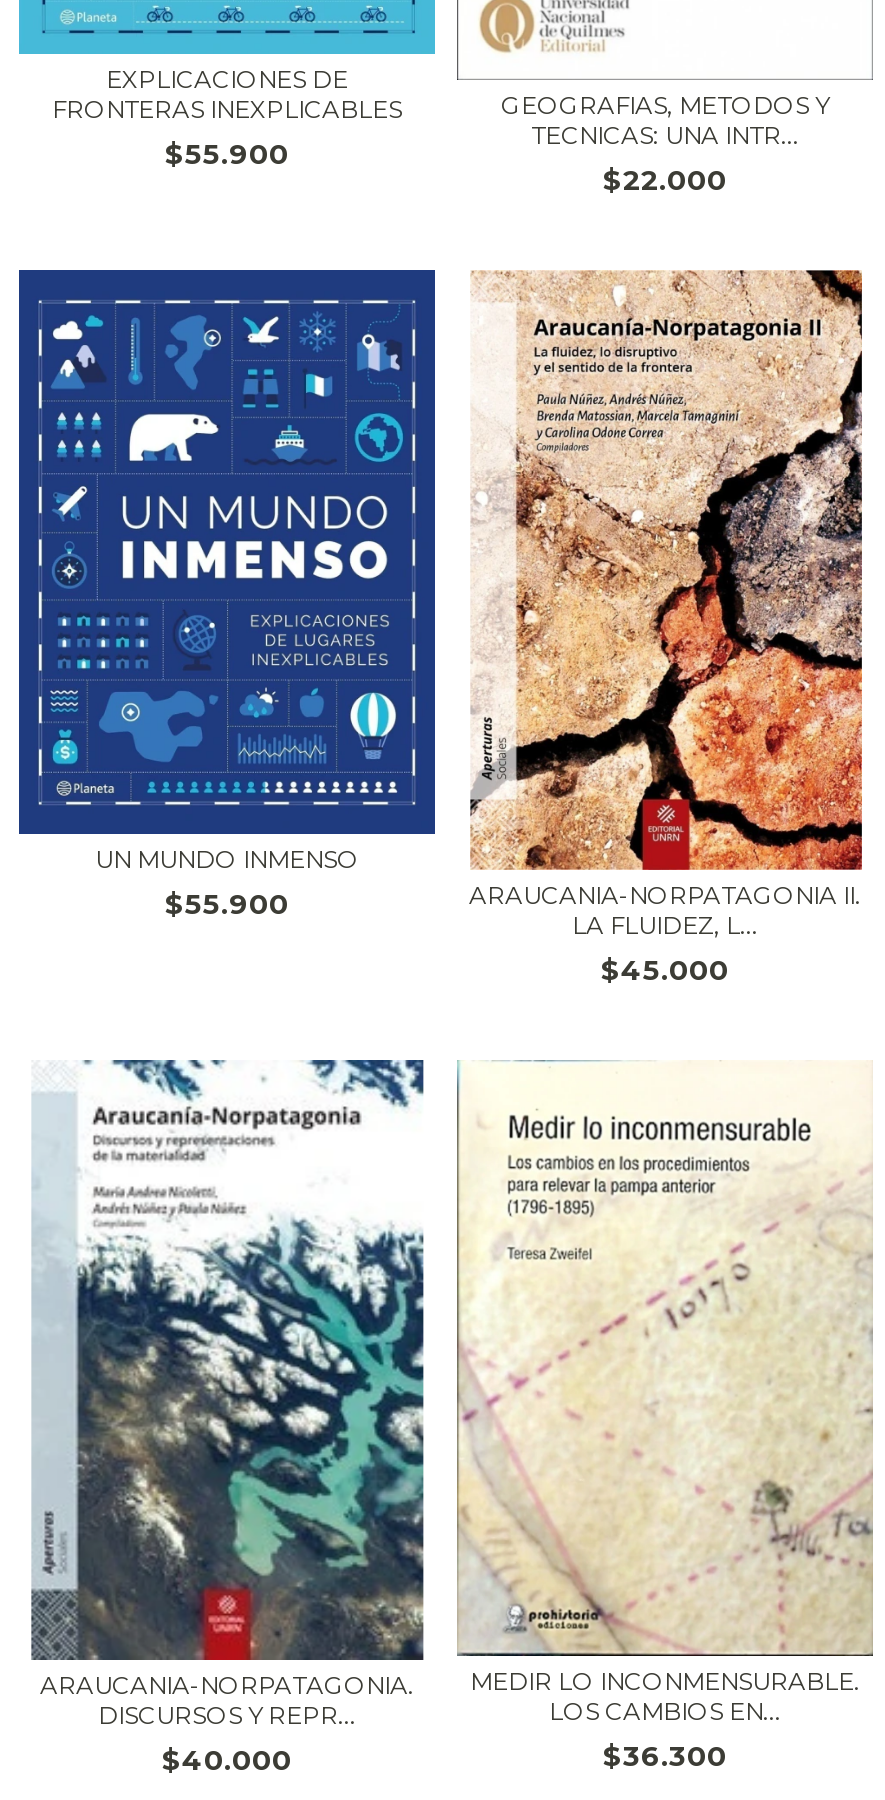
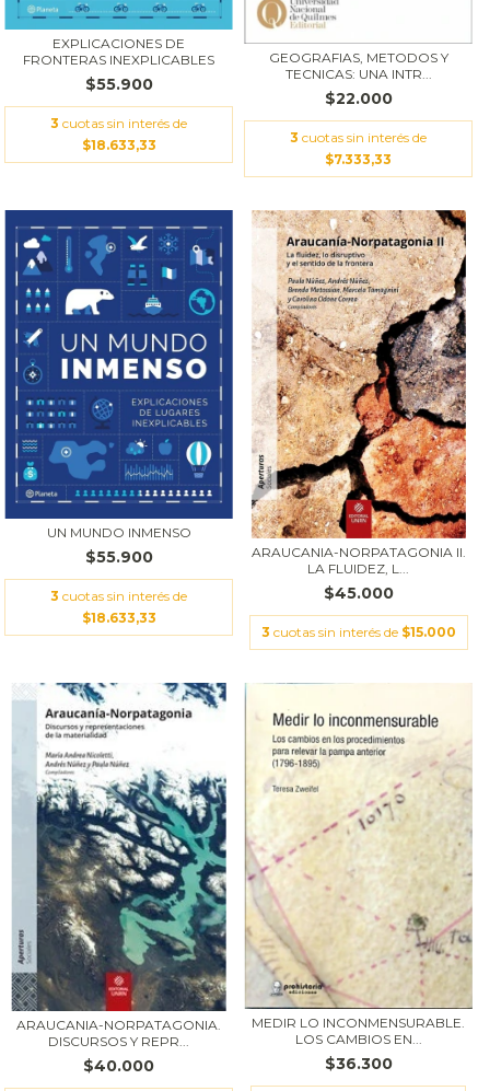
none -> [50,115,187,154] 3 cuotas sin interés de | $18.633,33
none -> [290,130,427,168] 3 cuotas sin interés de | $7.333,33
none -> [50,588,187,626] 3 cuotas sin interés de | $18.633,33
none -> [261,624,456,641] 3 cuotas sin interés de $15.000

